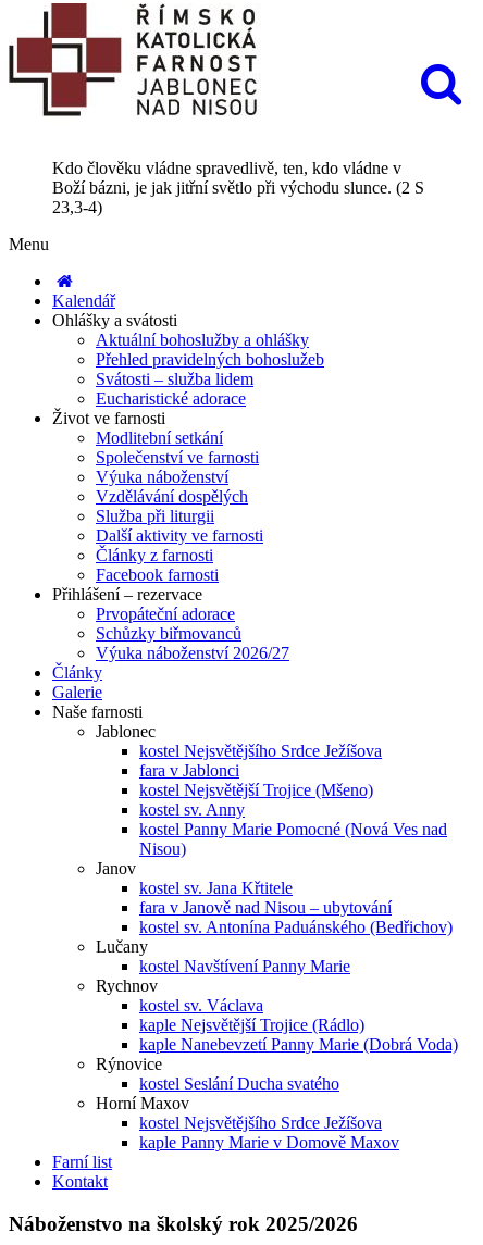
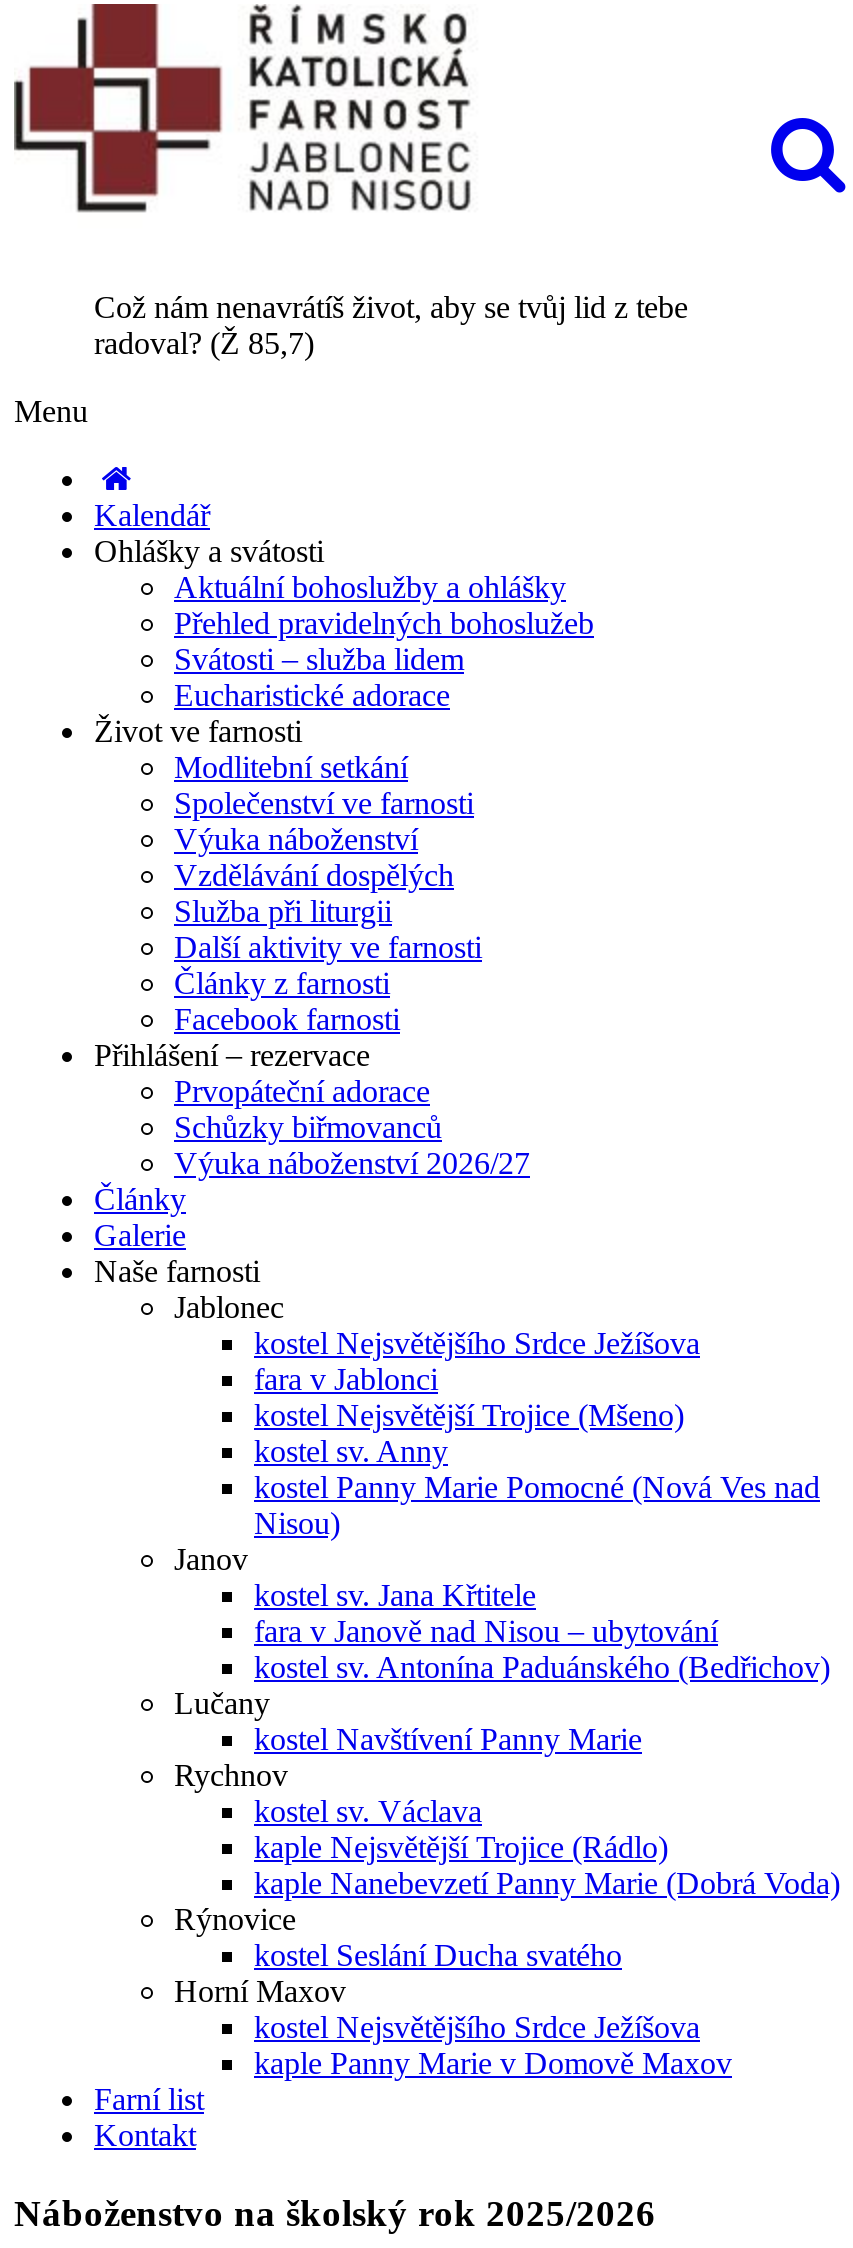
[52,159,424,216] Kdo člověku vládne spravedlivě, ten, kdo vládne v | Boží bázni, je jak jitřní světlo při východu slunce. (2 S | 23,3-4) -> [94,290,688,360] Což nám nenavrátíš život, aby se tvůj lid z tebe | radoval? (Ž 85,7)

